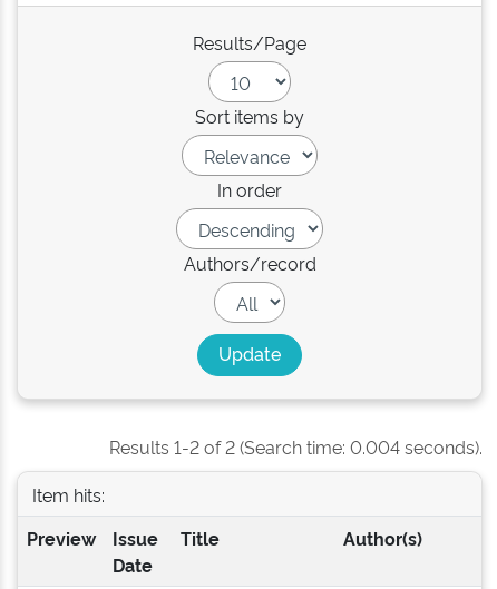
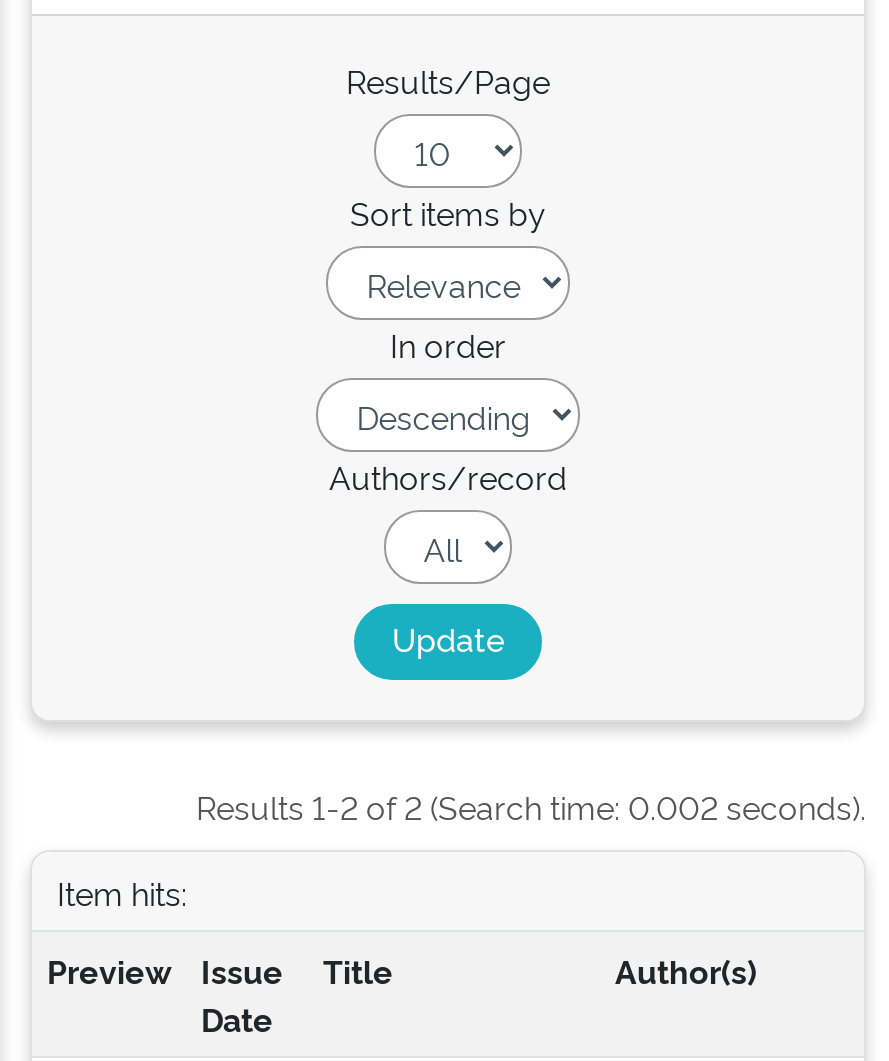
[109,434,483,459] Results 1-2 of 2 (Search time: 0.004 seconds). -> [196,784,866,828] Results 1-2 of 2 (Search time: 0.002 seconds).

